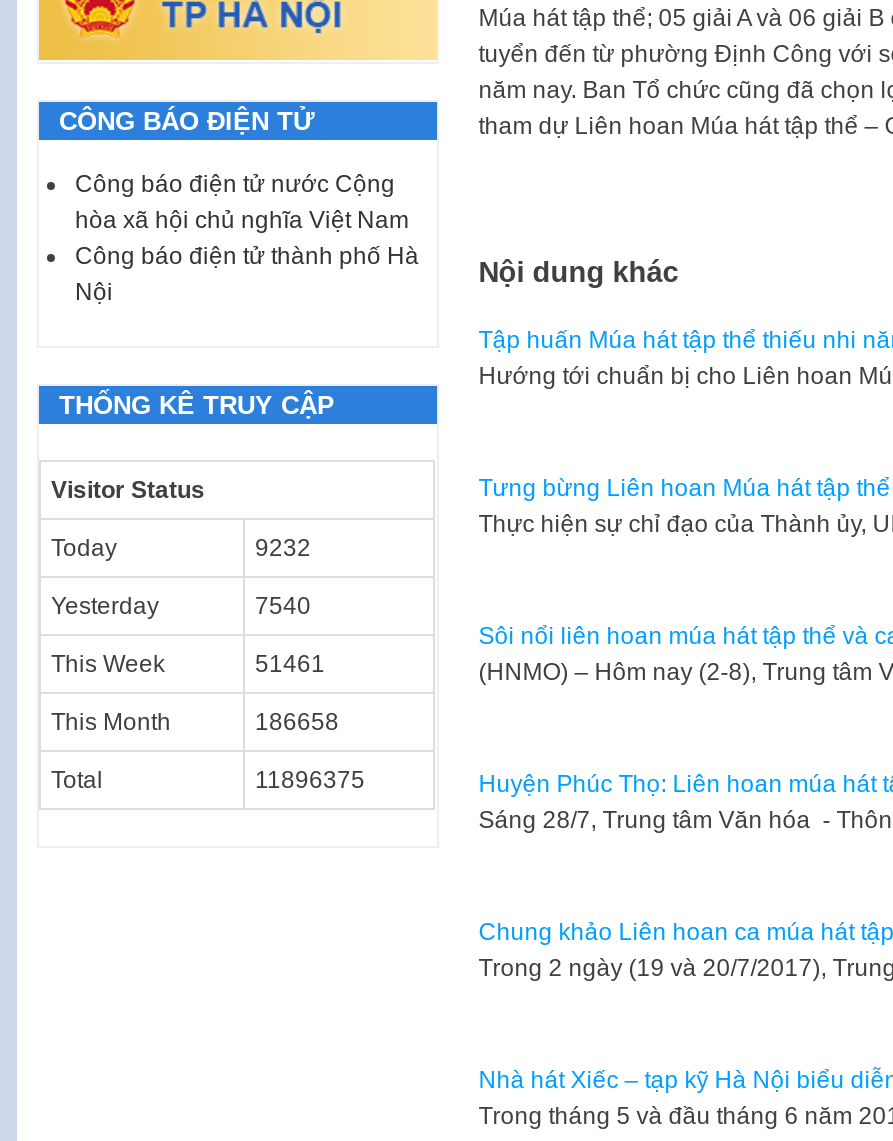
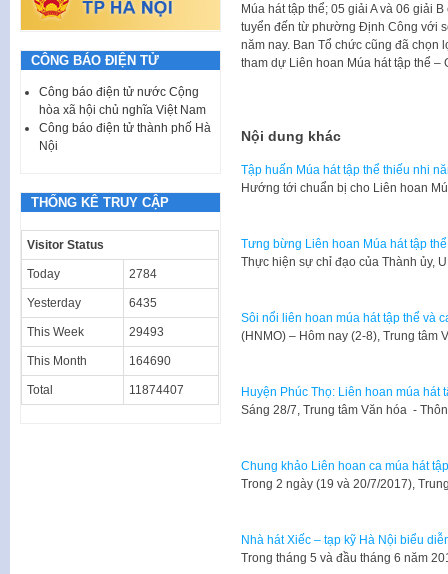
[255,534,311,562] 9232 -> [129,267,157,281] 2784
[255,592,311,620] 7540 -> [129,296,157,310] 6435
[255,650,325,678] 51461 -> [129,325,164,339] 29493
[255,708,339,736] 186658 -> [129,354,171,368] 164690
[255,766,365,794] 11896375 -> [129,383,184,397] 11874407

